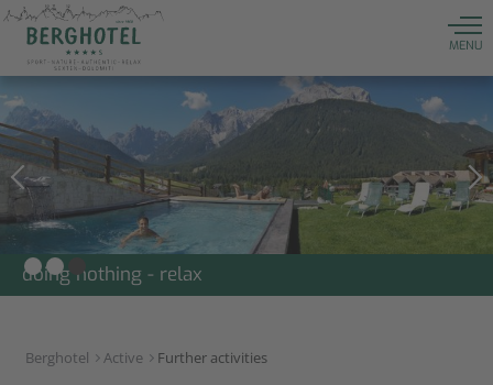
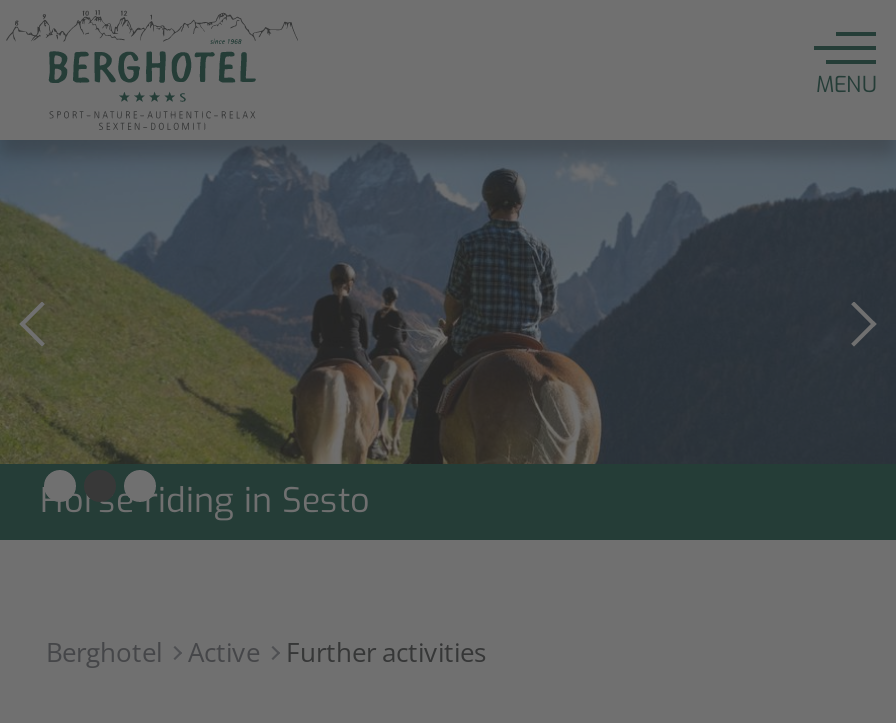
[3,76,490,286] [image] -> [6,140,890,522] [image]

